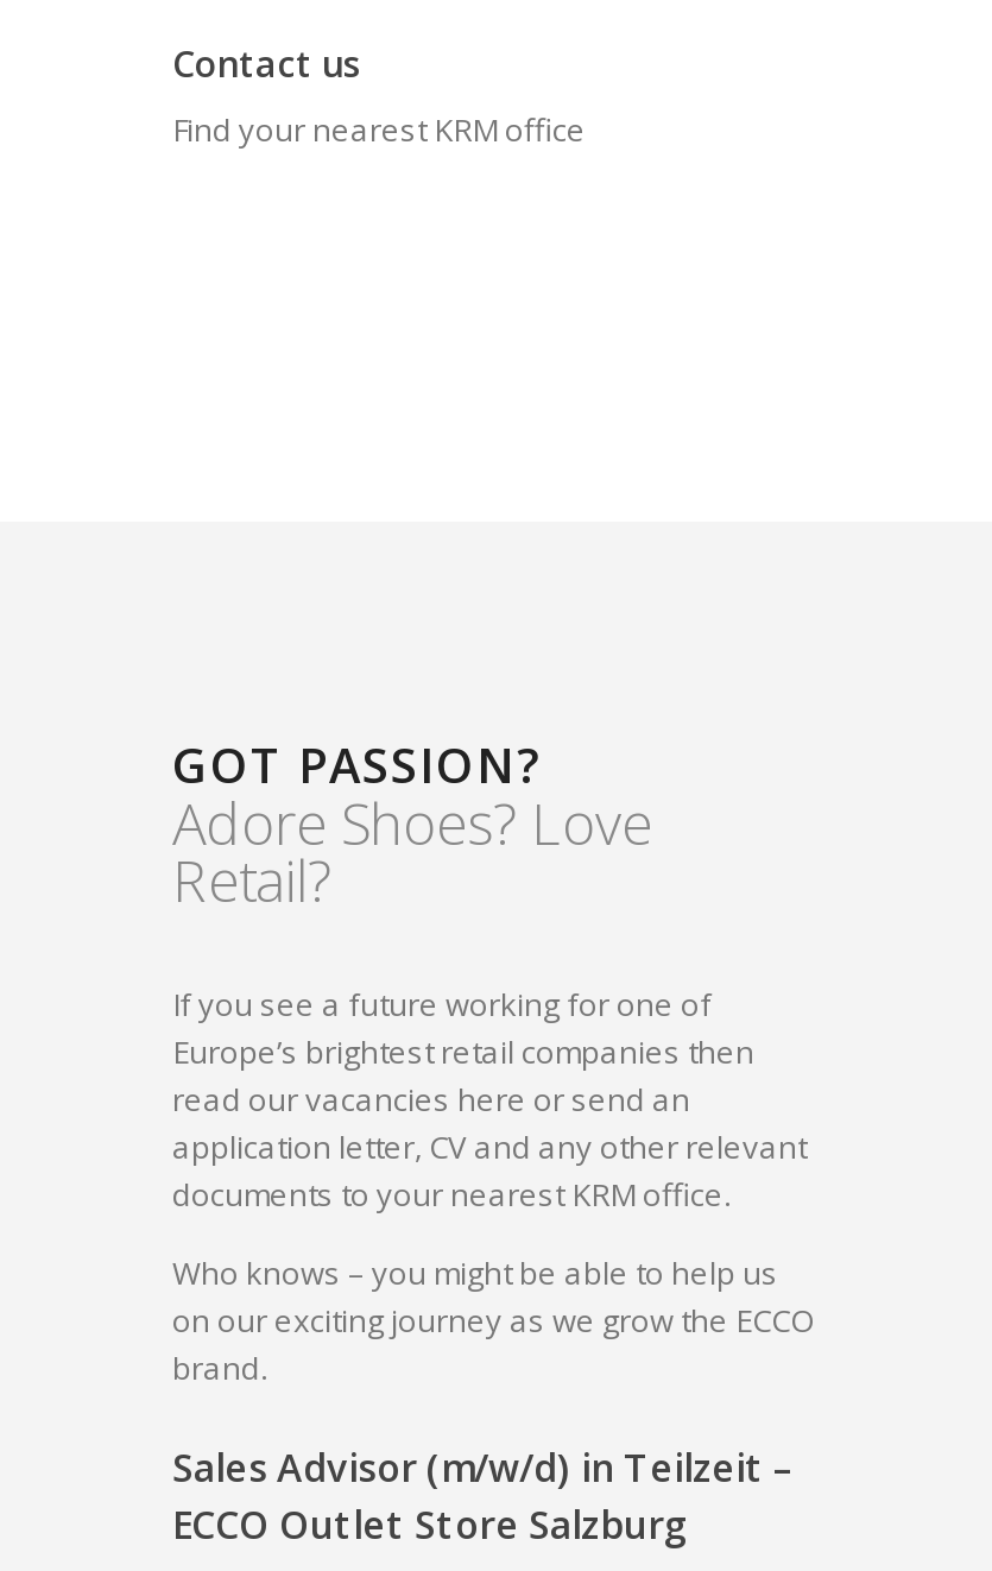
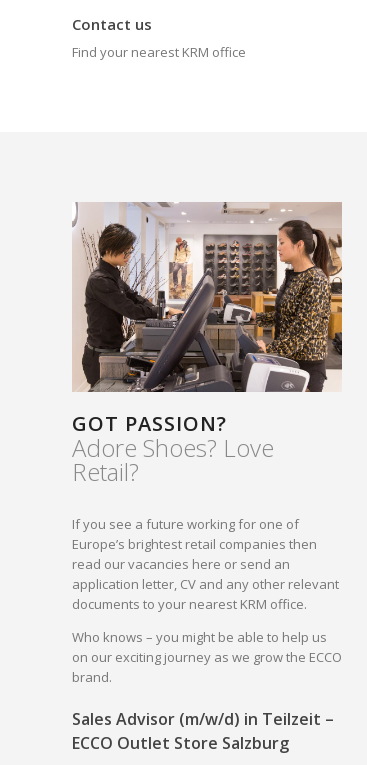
none -> [72,201,343,393] [image]

